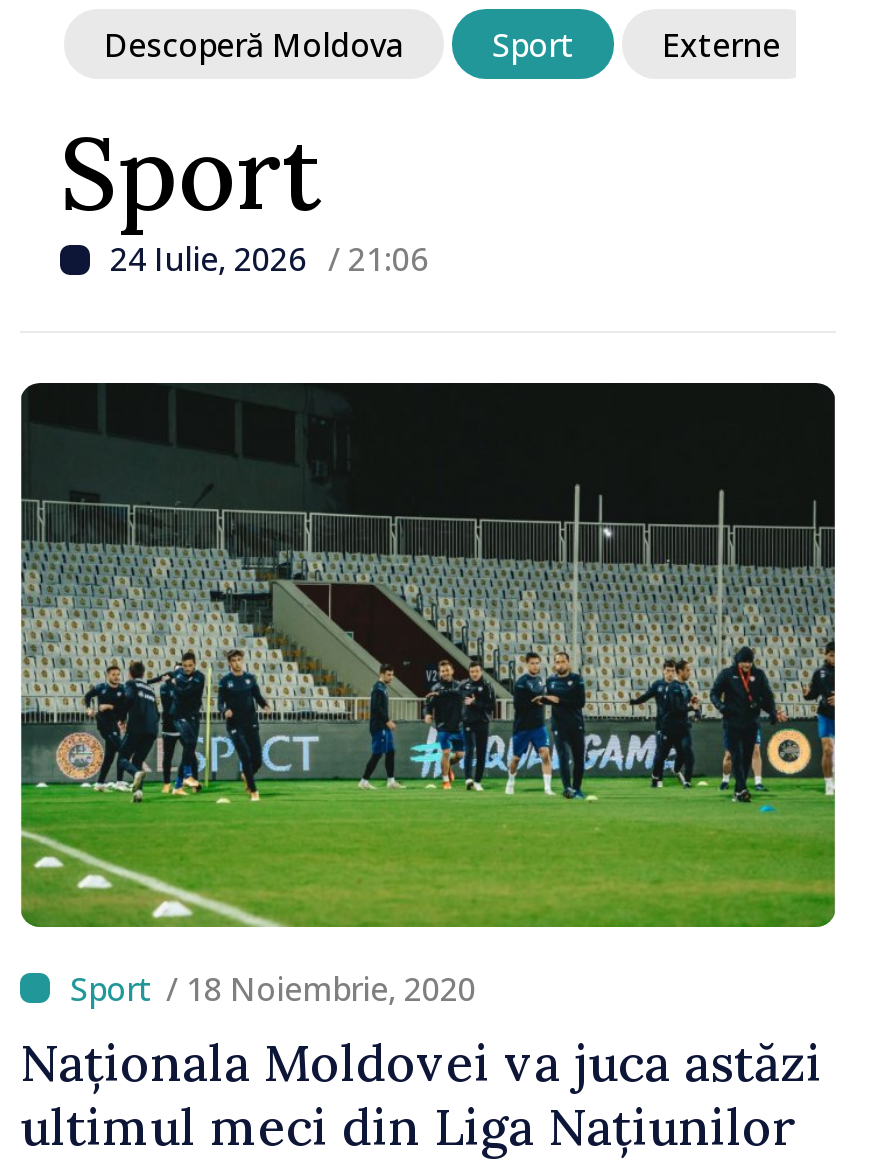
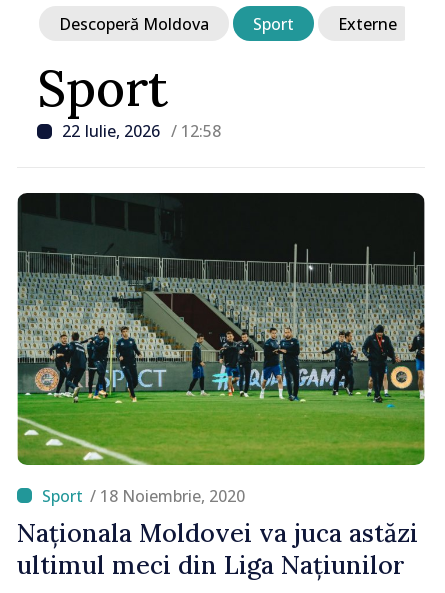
[110,237,428,281] 24 Iulie, 2026 / 21:06 -> [62,120,221,142] 22 Iulie, 2026 / 12:58

